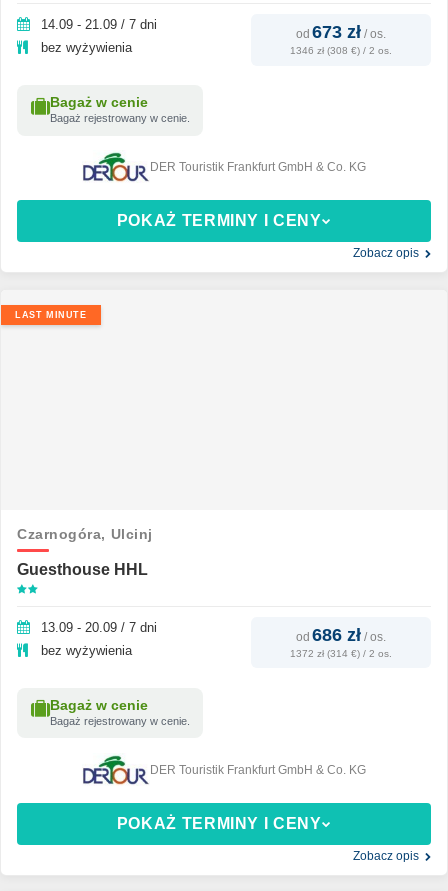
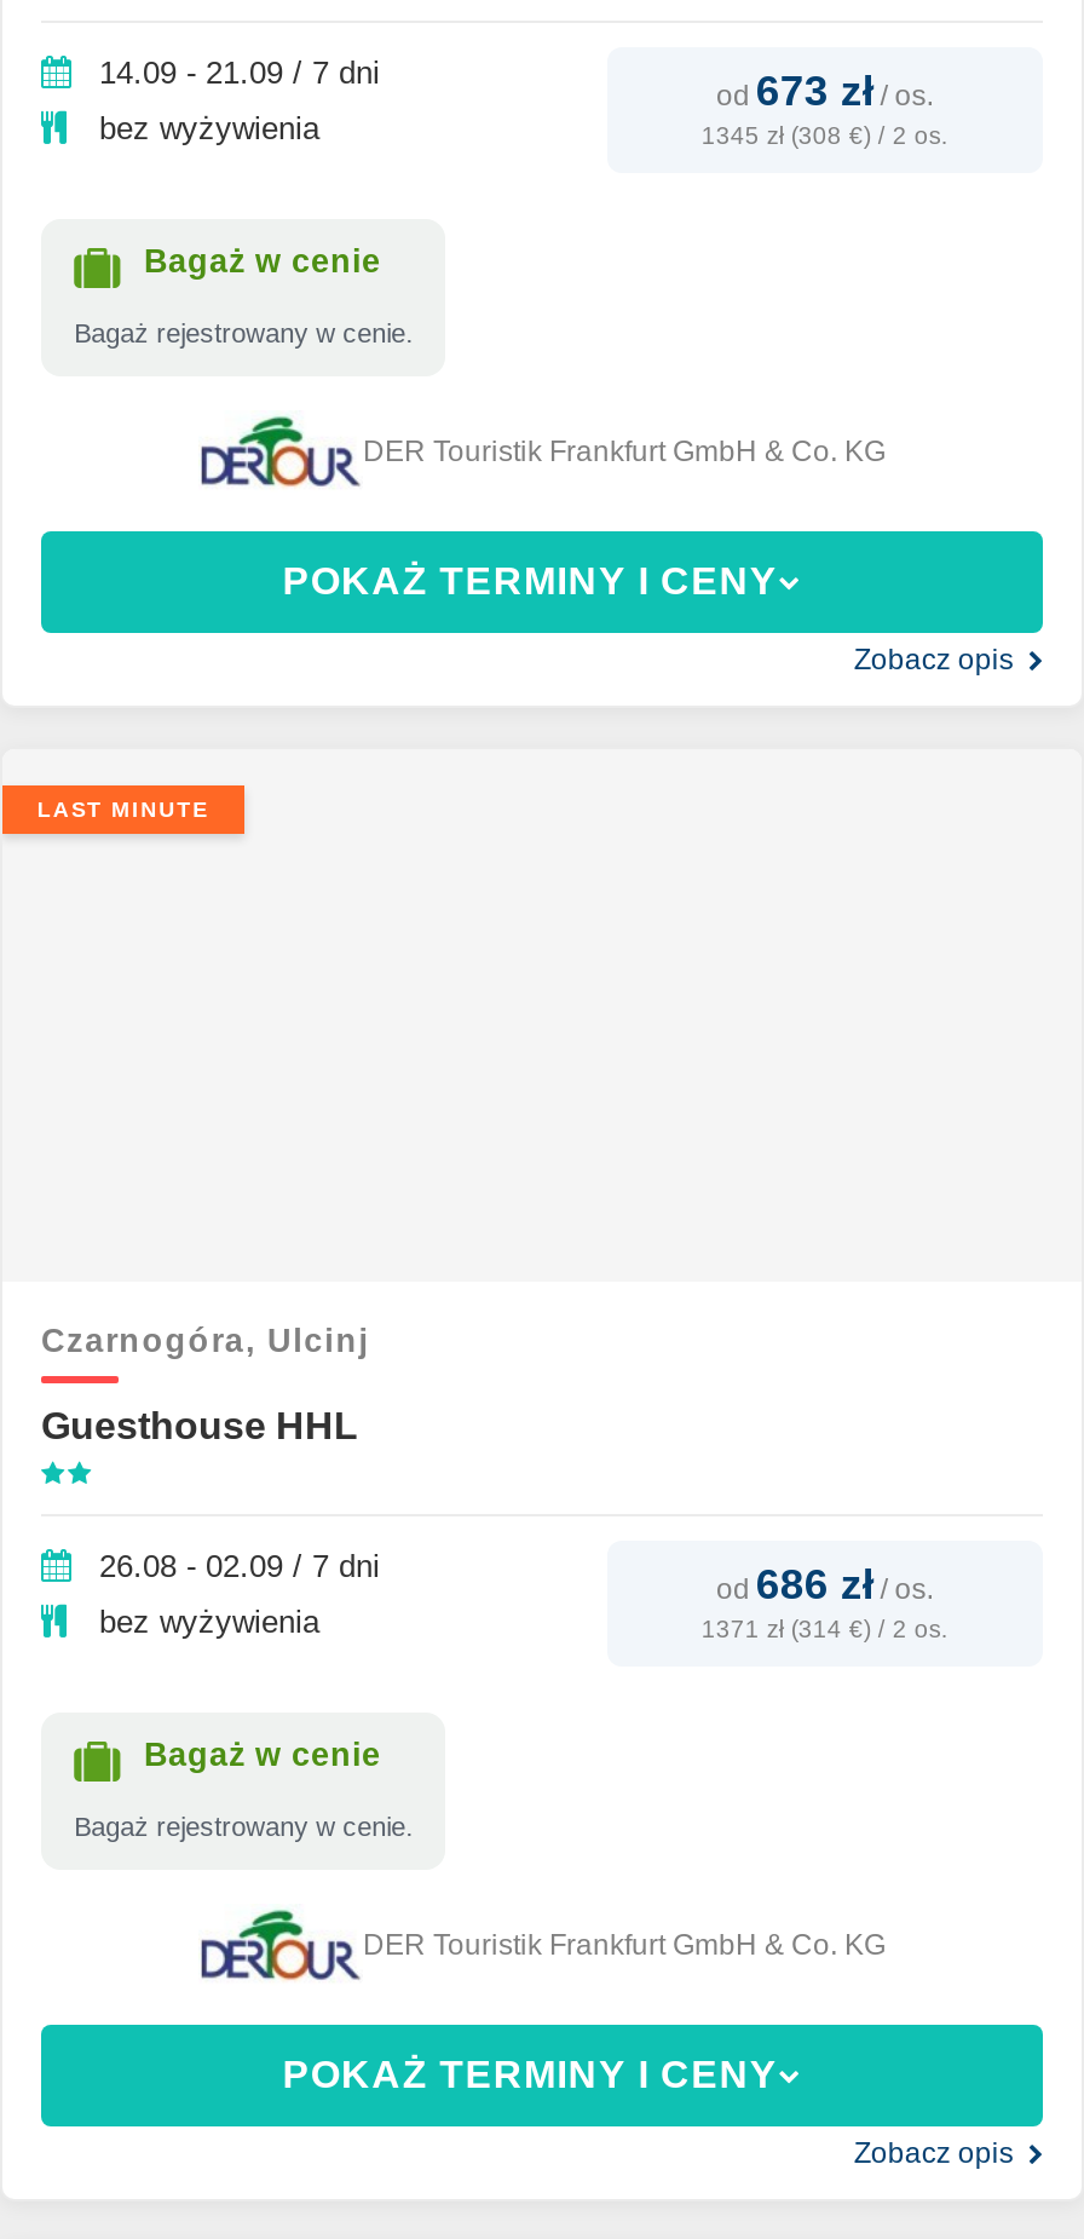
[290,45,392,56] 1346 zł (308 €) / 2 os. -> [701,122,948,149] 1345 zł (308 €) / 2 os.
[41,620,157,635] 13.09 - 20.09 / 7 dni -> [99,1548,380,1584] 26.08 - 02.09 / 7 dni
[290,648,392,659] 1372 zł (314 €) / 2 os. -> [701,1616,948,1642] 1371 zł (314 €) / 2 os.

